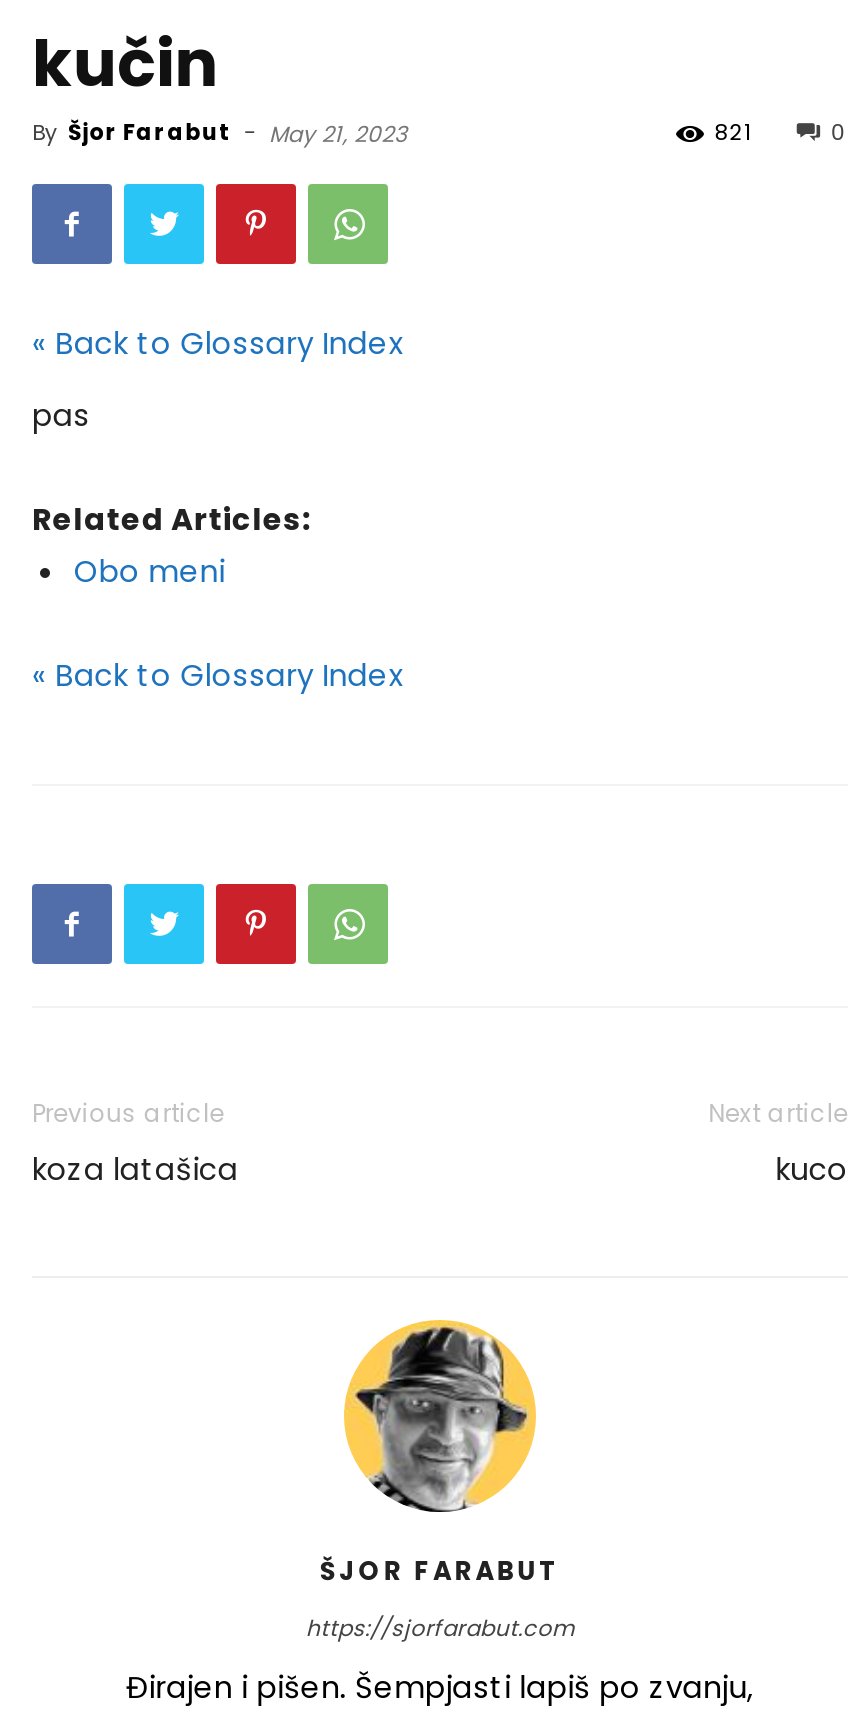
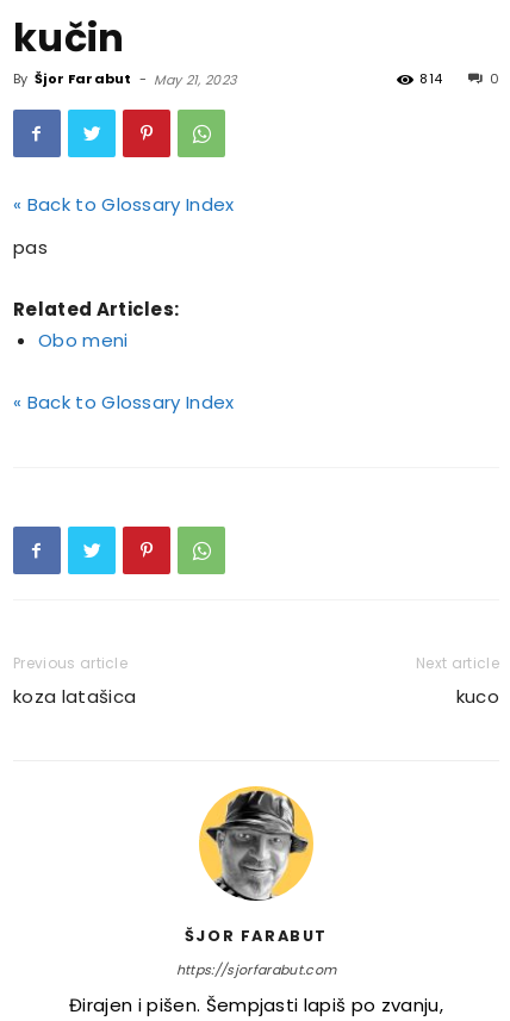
[715,116,753,148] 821 -> [420,69,442,88] 814

